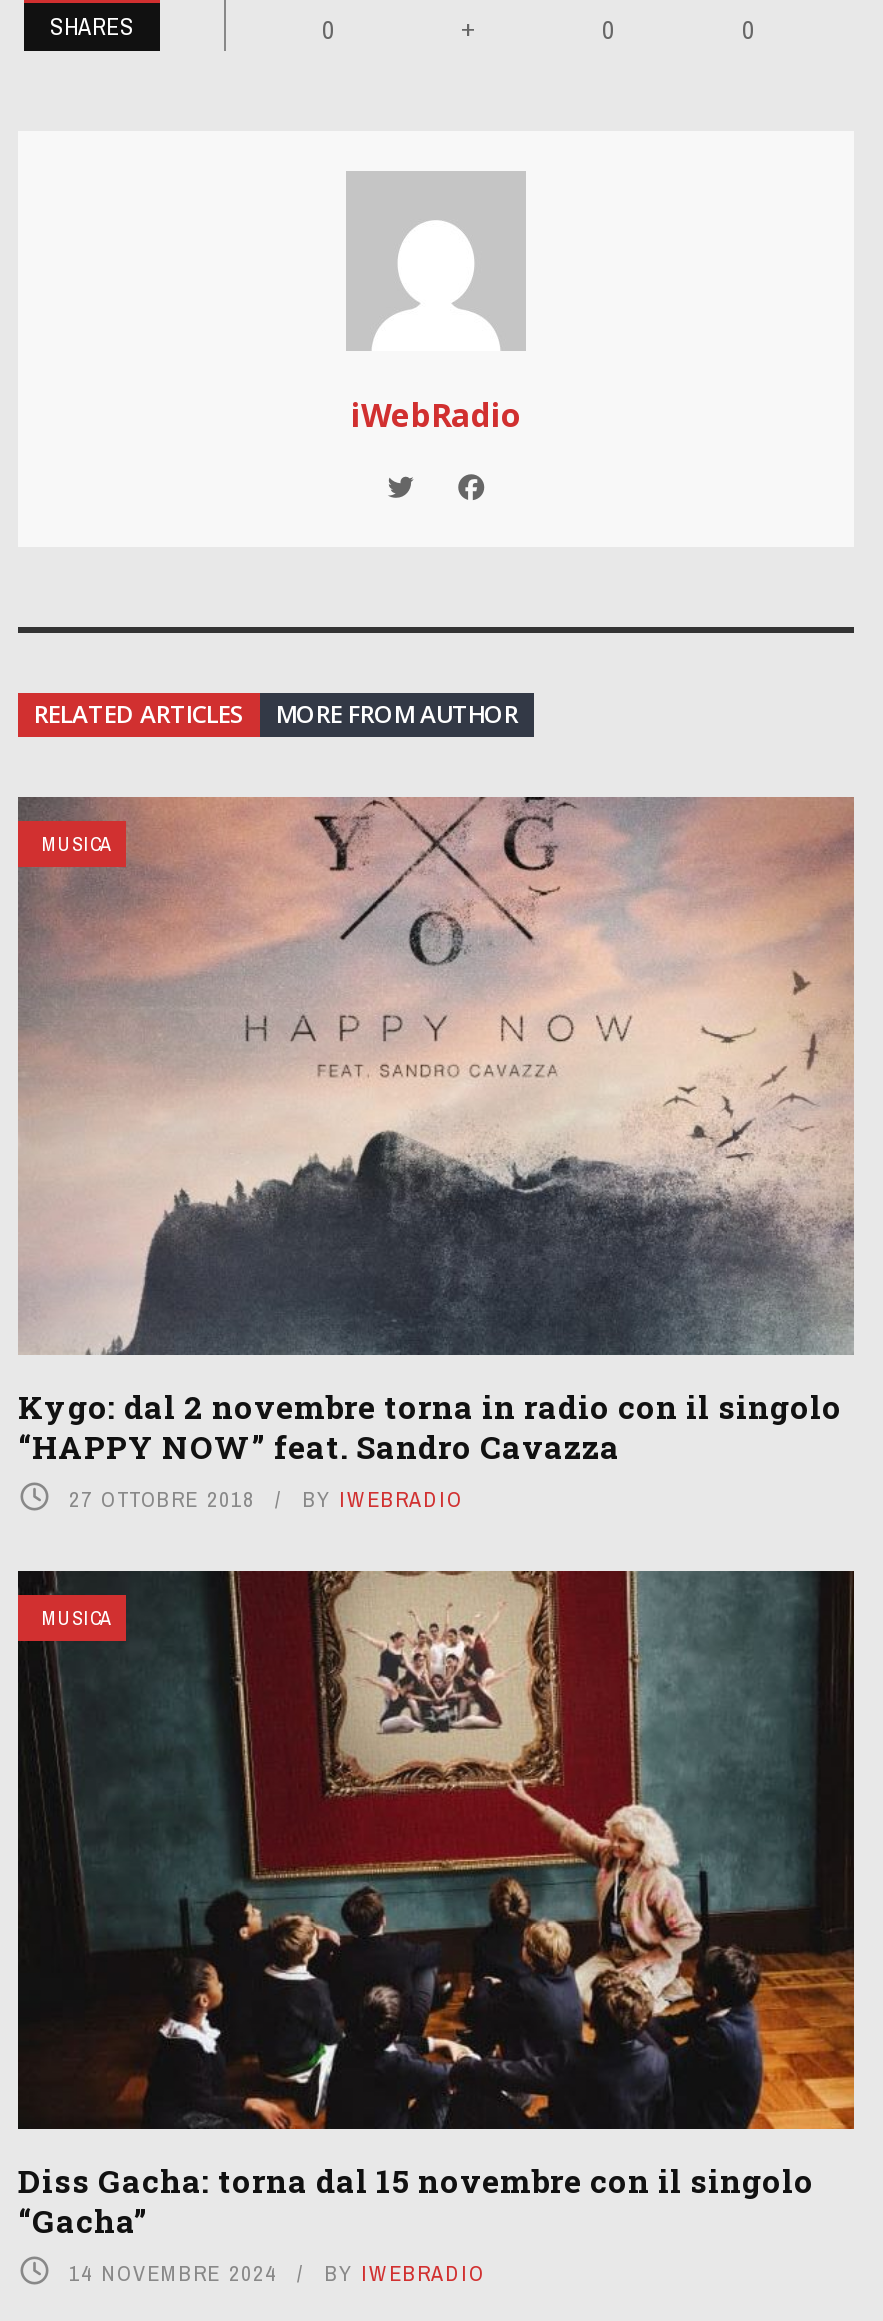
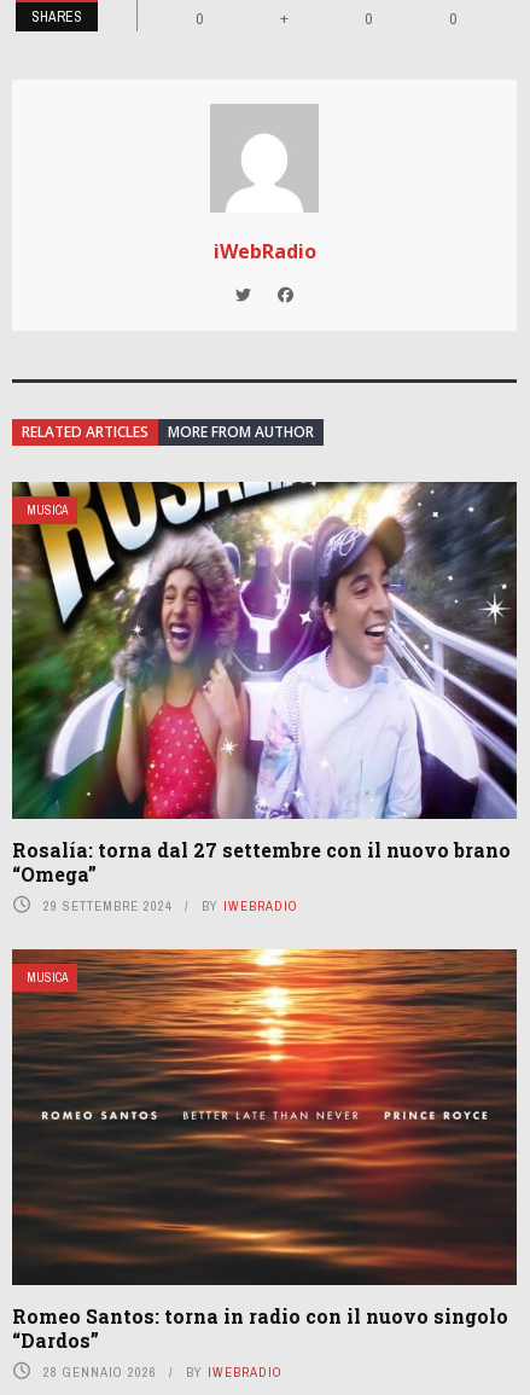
[18,796,856,1513] [image] | Kygo: dal 2 novembre torna in radio con il singolo | “HAPPY NOW” feat. Sandro Cavazza | 27 OTTOBRE 2018 -> [11,481,518,914] [image] | Rosalía: torna dal 27 settembre con il nuovo brano | “Omega” | 29 SETTEMBRE 2024
[18,1568,856,2287] [image] | Diss Gacha: torna dal 15 novembre con il singolo | “Gacha” | 14 NOVEMBRE 2024 -> [12,948,518,1381] [image] | Romeo Santos: torna in radio con il nuovo singolo | “Dardos” | 28 GENNAIO 2026

